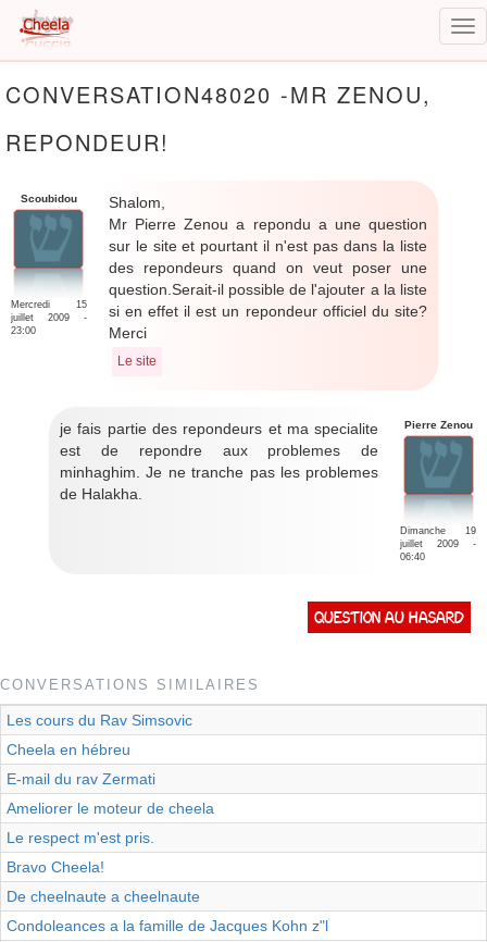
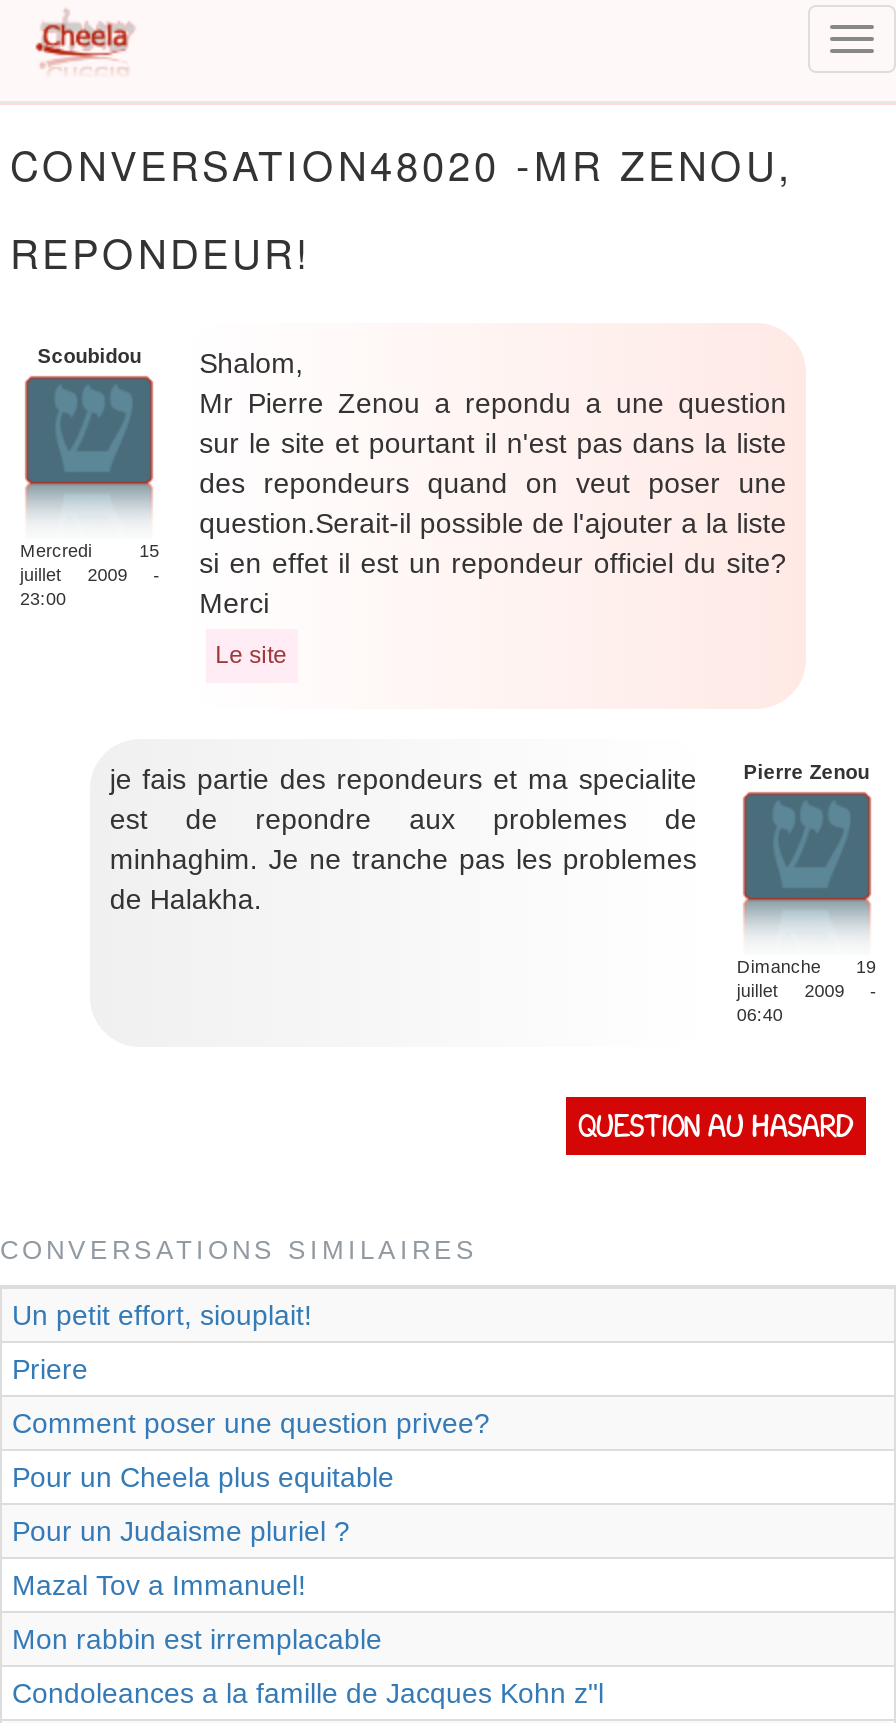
[7,711,192,729] Les cours du Rav Simsovic -> [12,1299,312,1331] Un petit effort, siouplait!
[7,741,130,758] Cheela en hébreu -> [12,1353,88,1385] Priere
[7,770,155,788] E-mail du rav Zermati -> [12,1407,490,1439] Comment poser une question privee?
[7,800,214,817] Ameliorer le moteur de cheela -> [12,1461,394,1493] Pour un Cheela plus equitable
[7,829,154,846] Le respect m'est pris. -> [12,1515,350,1547] Pour un Judaisme pluriel ?
[7,858,104,876] Bravo Cheela! -> [12,1569,306,1601] Mazal Tov a Immanuel!
[7,888,200,905] De cheelnaute a cheelnaute -> [12,1623,382,1655] Mon rabbin est irremplacable

